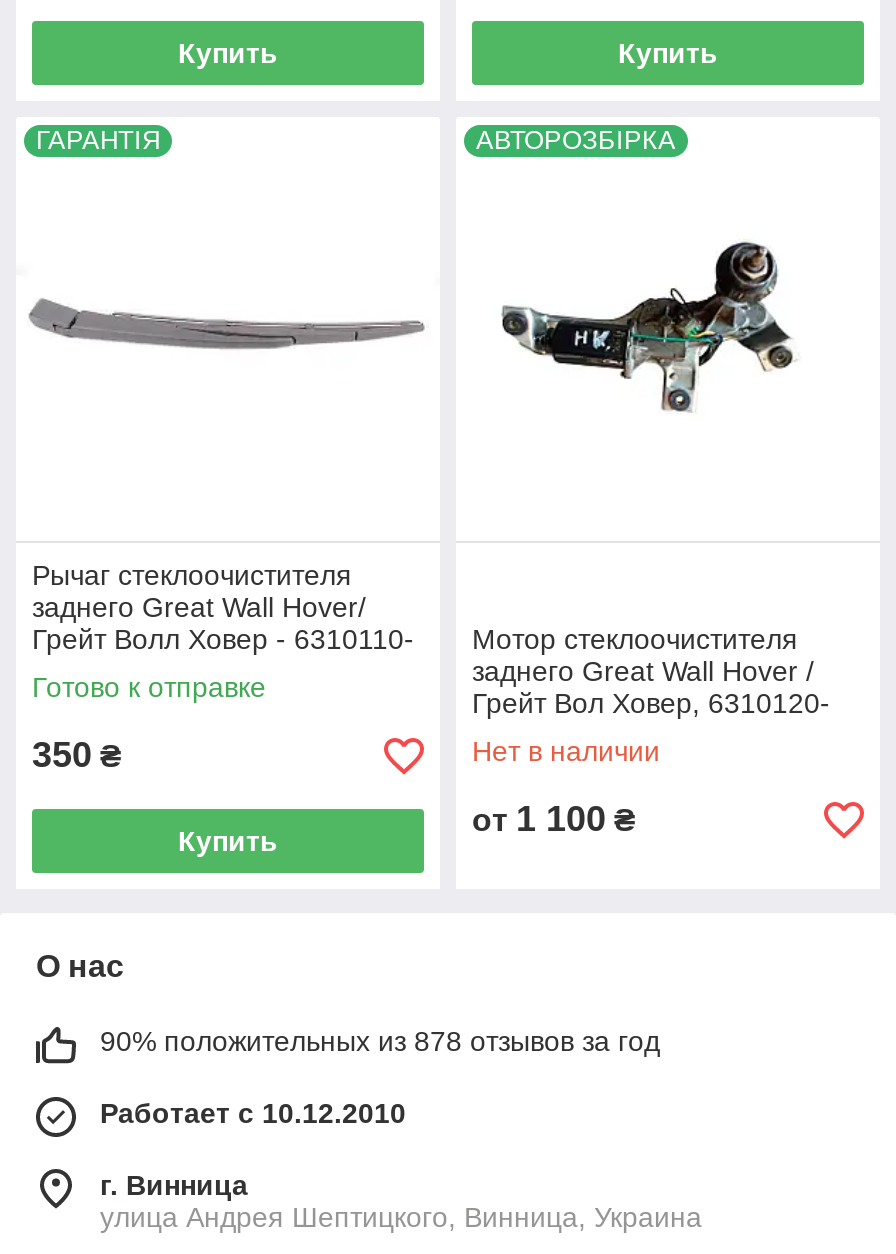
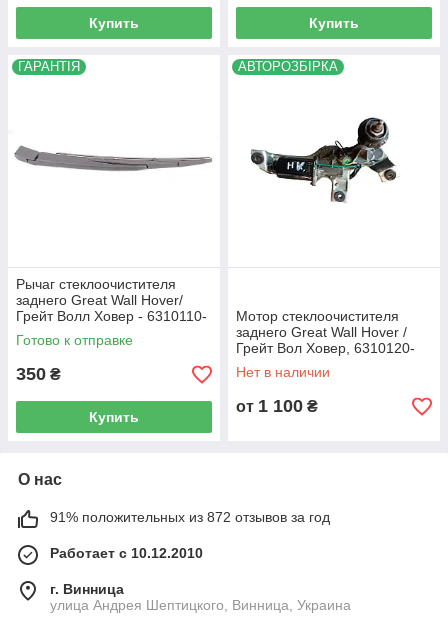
[100,1025,660,1057] 90% положительных из 878 отзывов за год -> [50,509,330,525] 91% положительных из 872 отзывов за год

